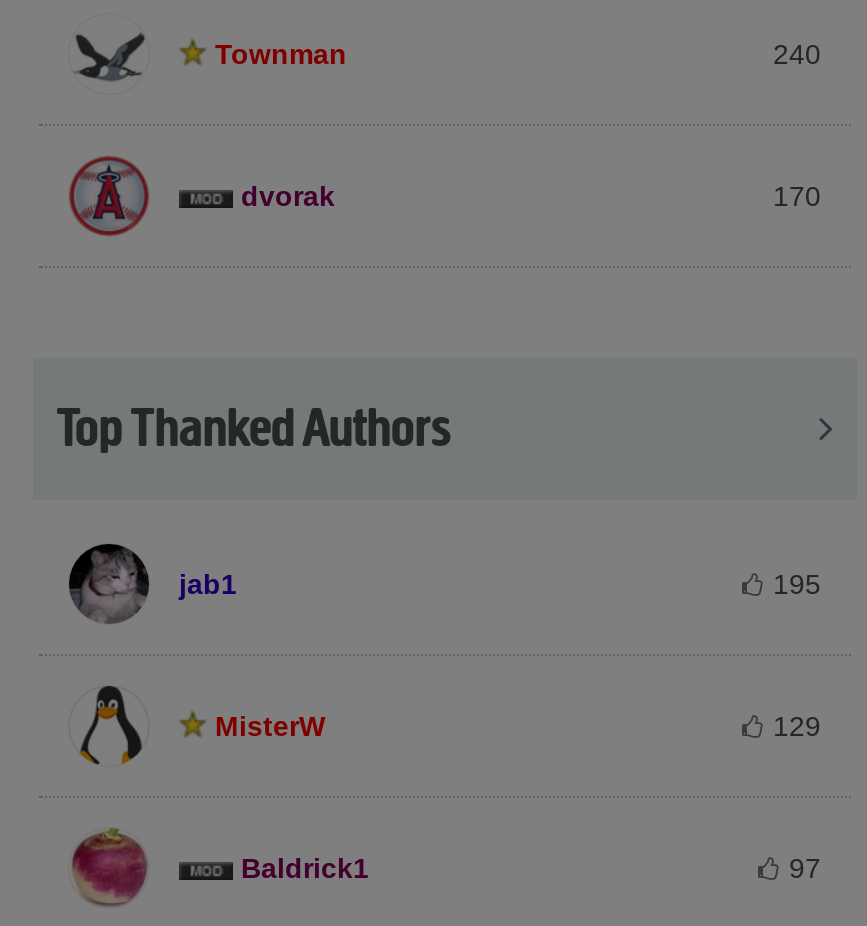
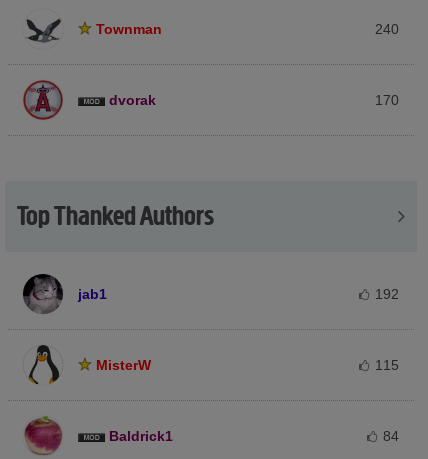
[765,568,821,600] 195 -> [371,286,399,302] 192
[765,710,821,742] 129 -> [371,357,399,373] 115
[781,852,821,884] 97 -> [379,428,399,444] 84

